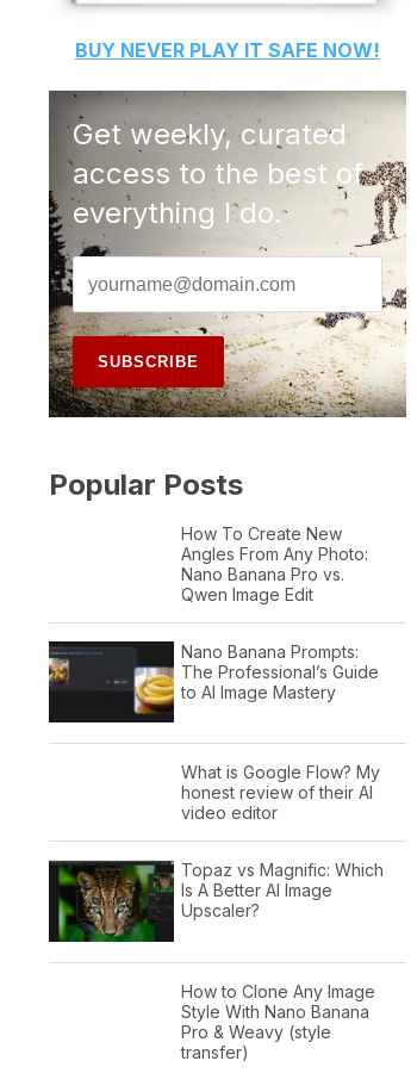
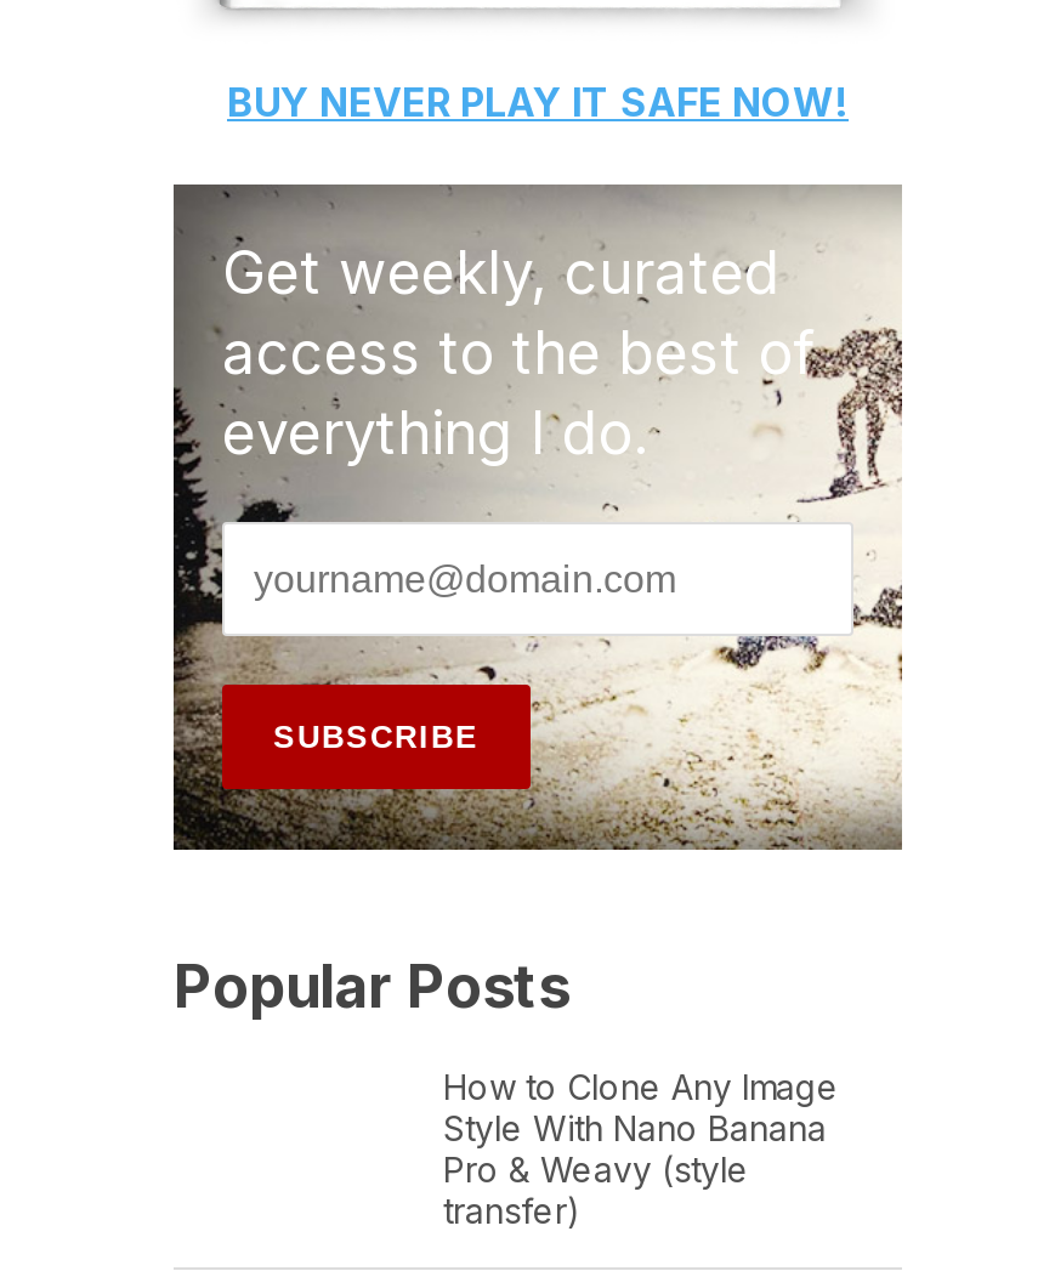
[48,523,379,724] [image] | How To Create New | Angles From Any Photo: | Nano Banana Pro vs. | Qwen Image Edit | Nano Banana Prompts: | The Professional’s Guide | to AI Image Mastery -> none
[48,762,384,943] [image] | What is Google Flow? My | honest review of their AI | video editor | Topaz vs Magnific: Which | Is A Better AI Image | Upscaler? -> none

